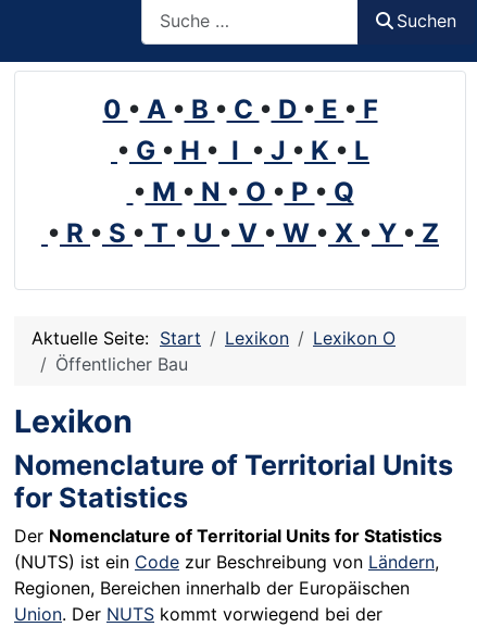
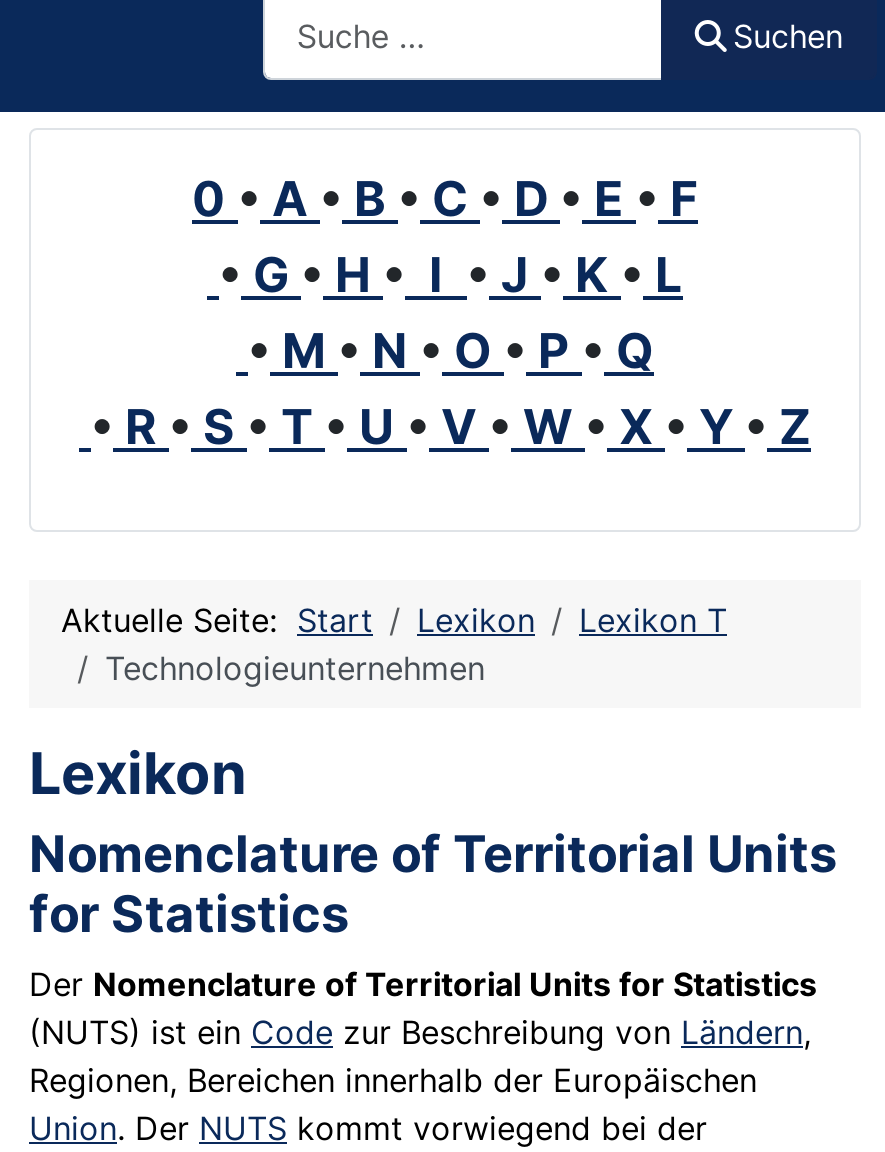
[55,327,396,375] Lexikon O | Öffentlicher Bau -> [105,600,727,688] Lexikon T | Technologieunternehmen

